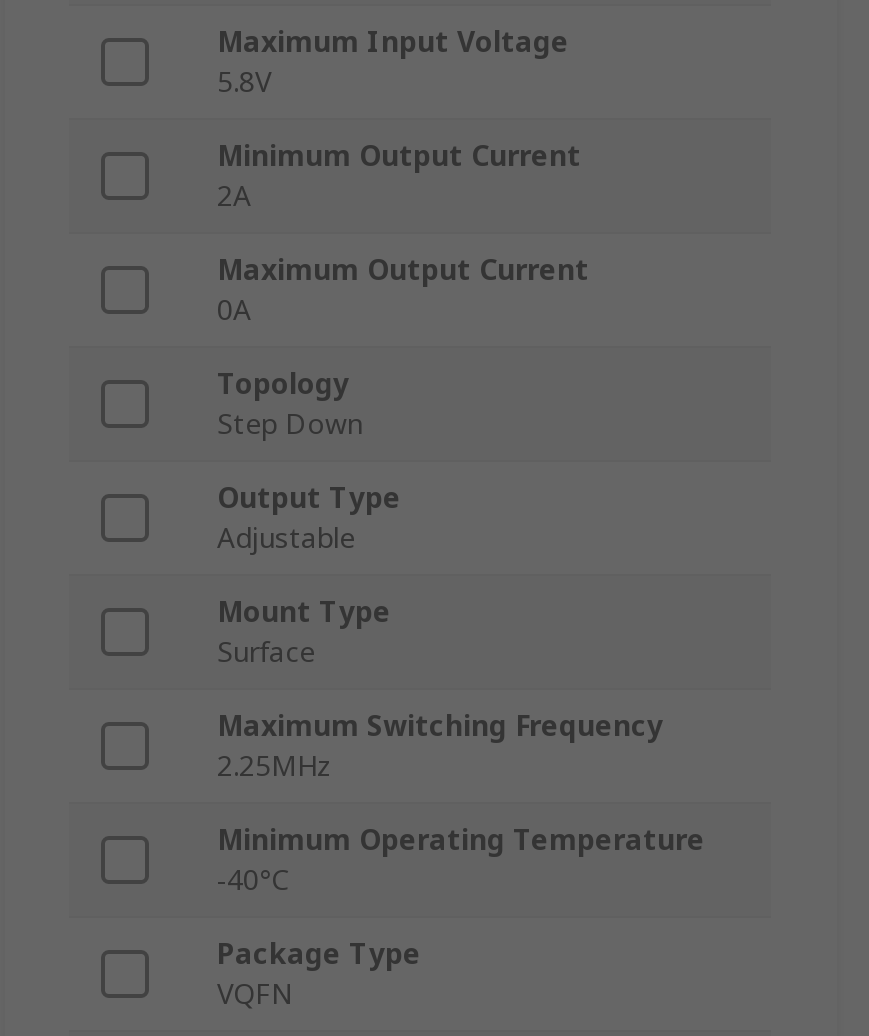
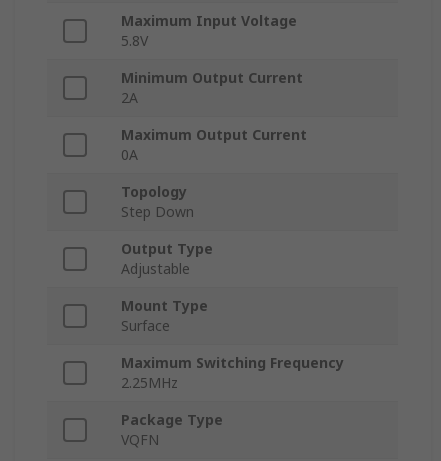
[217,821,705,899] Minimum Operating Temperature | -40°C -> none

